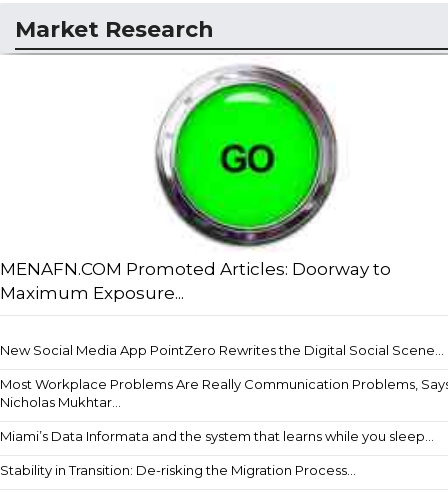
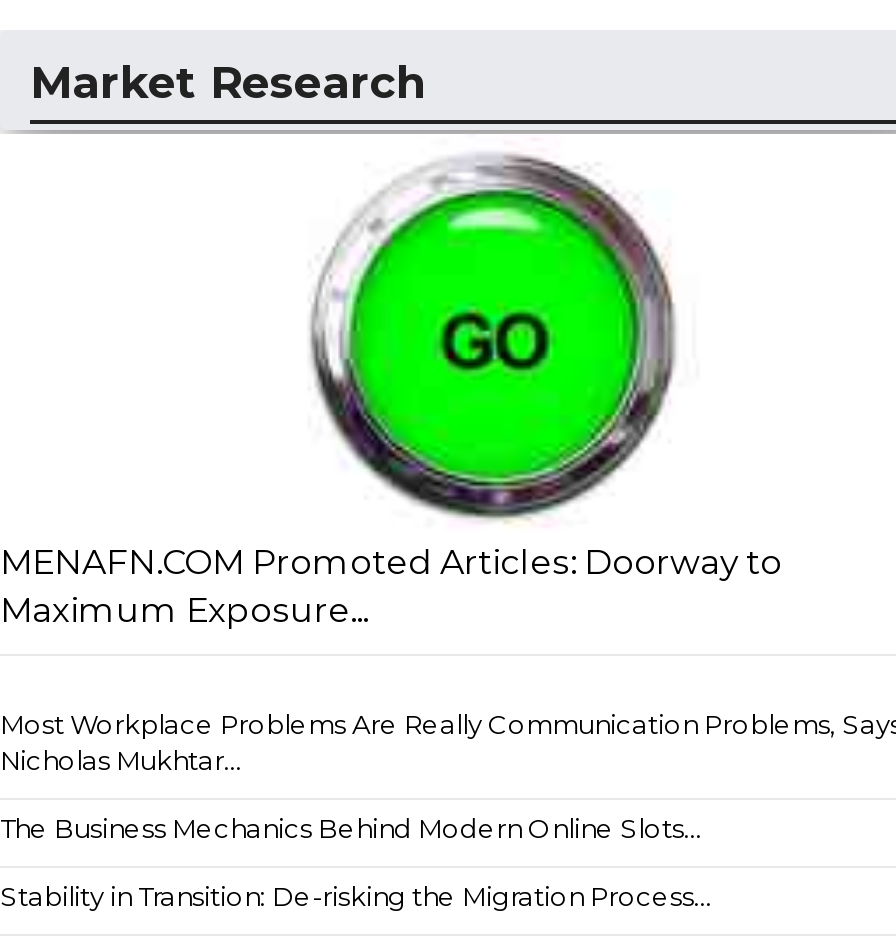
[0,342,444,358] New Social Media App PointZero Rewrites the Digital Social Scene... -> none
[0,428,434,444] Miami’s Data Informata and the system that learns while you sleep... -> [0,811,702,843] The Business Mechanics Behind Modern Online Slots...

